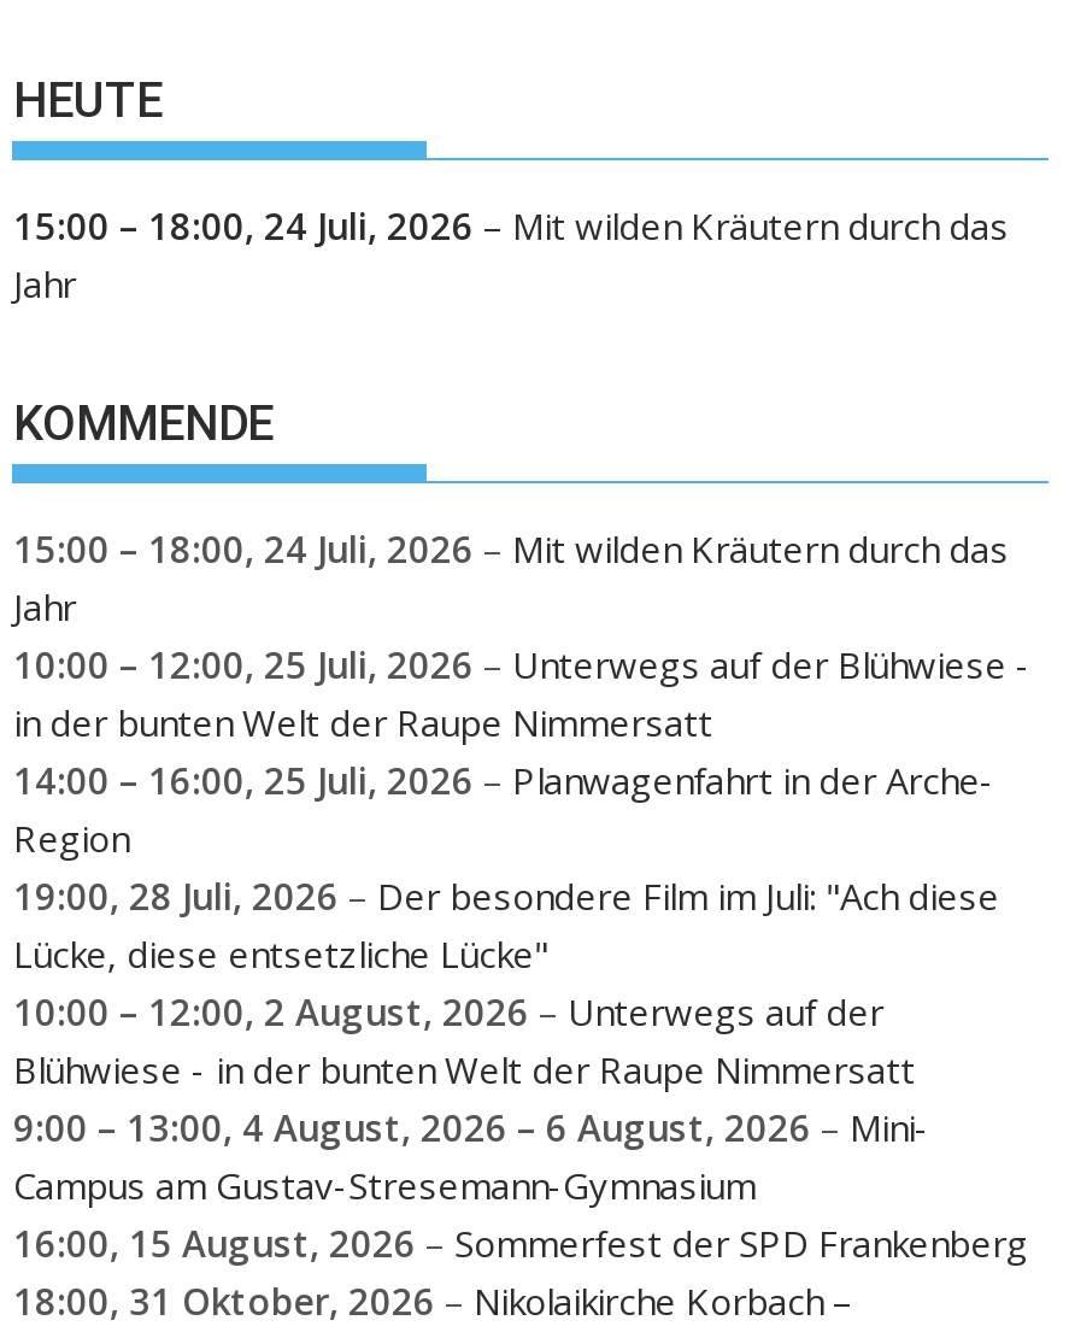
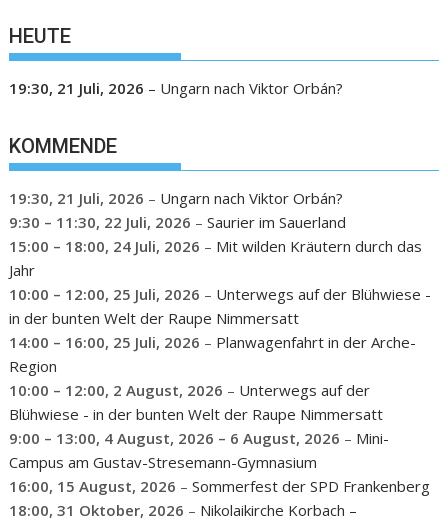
[13,200,1009,306] 15:00 – 18:00, 24 Juli, 2026 – Mit wilden Kräutern durch das | Jahr -> [9,77,343,97] 19:30, 21 Juli, 2026 – Ungarn nach Viktor Orbán?
none -> [9,188,346,232] 19:30, 21 Juli, 2026 – Ungarn nach Viktor Orbán? | 9:30 – 11:30, 22 Juli, 2026 – Saurier im Sauerland
moved [13,524,1030,862] -> [9,236,431,376]: 15:00 – 18:00, 24 Juli, 2026 – Mit wilden Kräutern durch das | Jahr | 10:00 – 12:00, 25 Juli, 2026 – Unterwegs auf der Blühwiese - | in der bunten Welt der Raupe Nimmersatt | 14:00 – 16:00, 25 Juli, 2026 – Planwagenfahrt in der Arche- | Region
[13,872,999,978] 19:00, 28 Juli, 2026 – Der besondere Film im Juli: "Ach diese | Lücke, diese entsetzliche Lücke" -> none

